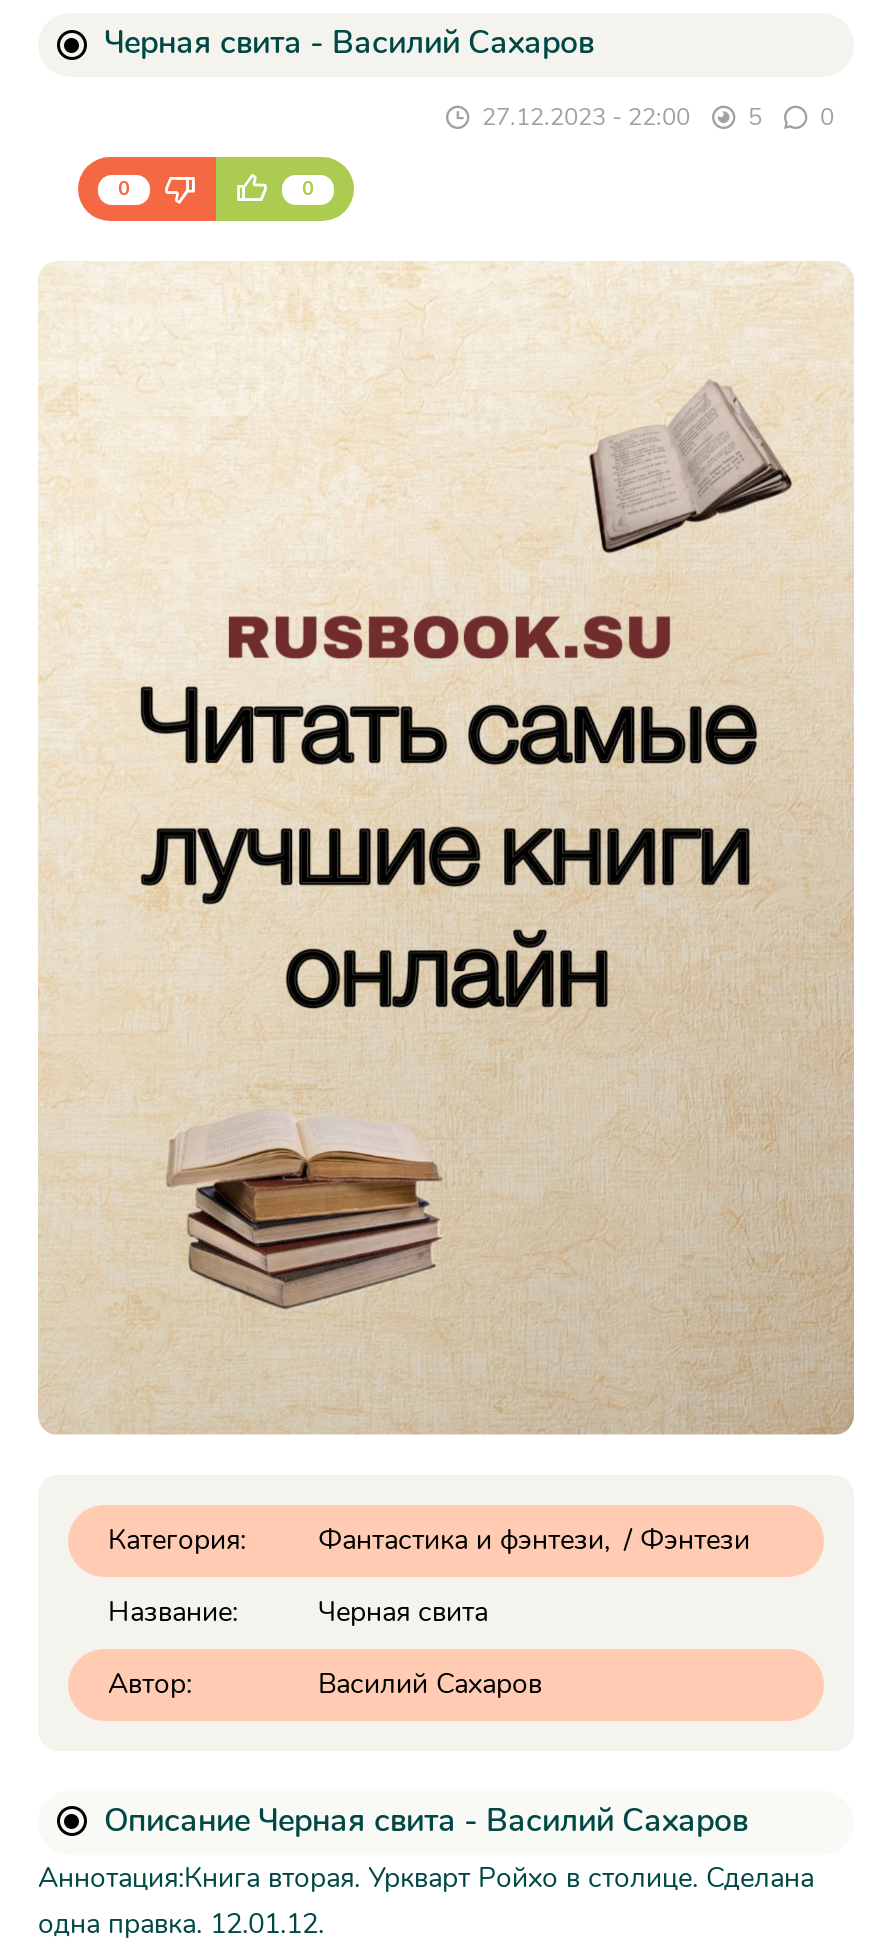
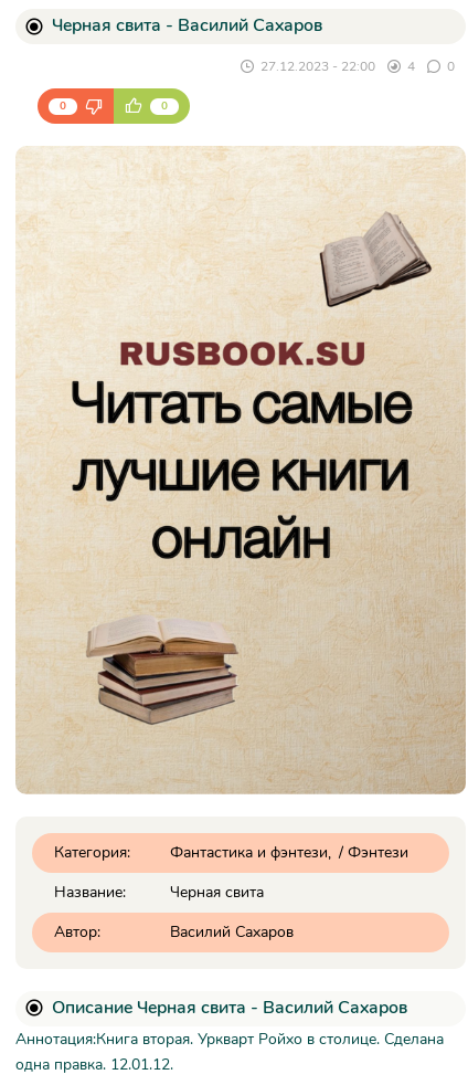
[482,101,834,133] 27.12.2023 - 22:00 5 0 -> [260,57,455,75] 27.12.2023 - 22:00 4 0

